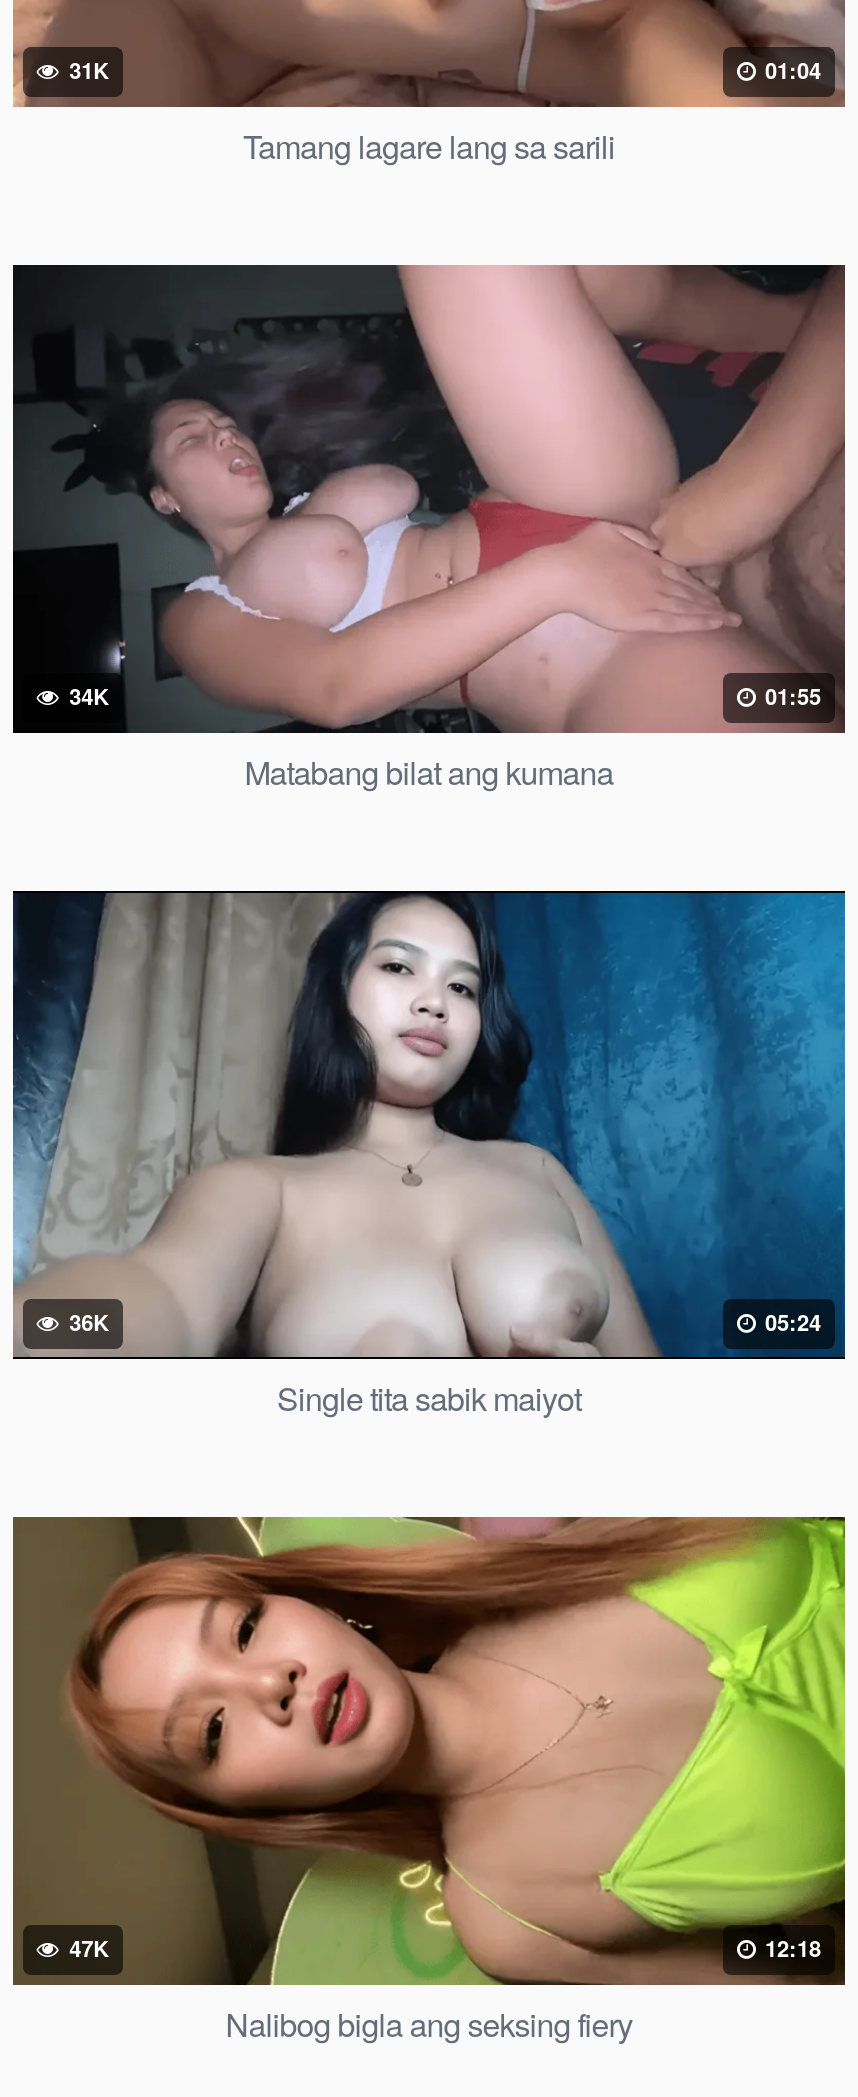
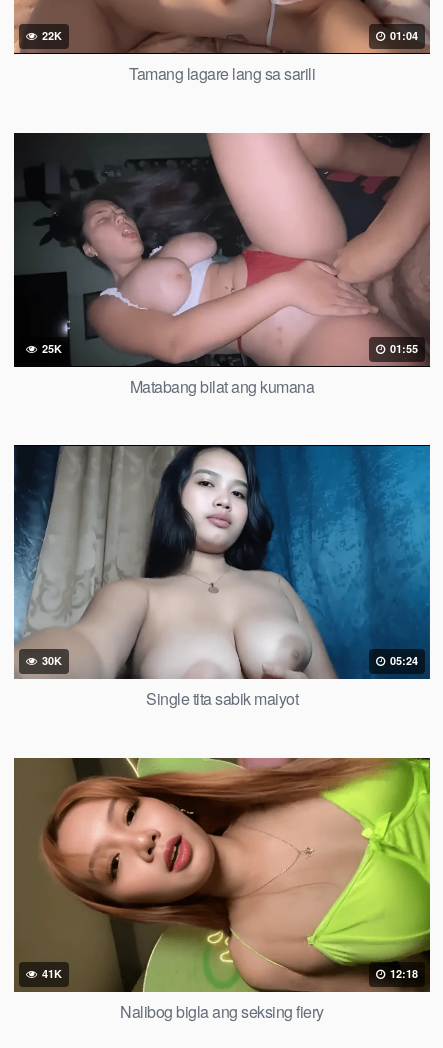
[63,56,109,86] 31K -> [39,28,62,43] 22K
[63,681,109,711] 34K -> [39,341,62,356] 25K
[63,1307,109,1337] 36K -> [39,653,62,668] 30K
[63,1932,109,1962] 47K -> [39,966,62,981] 41K

